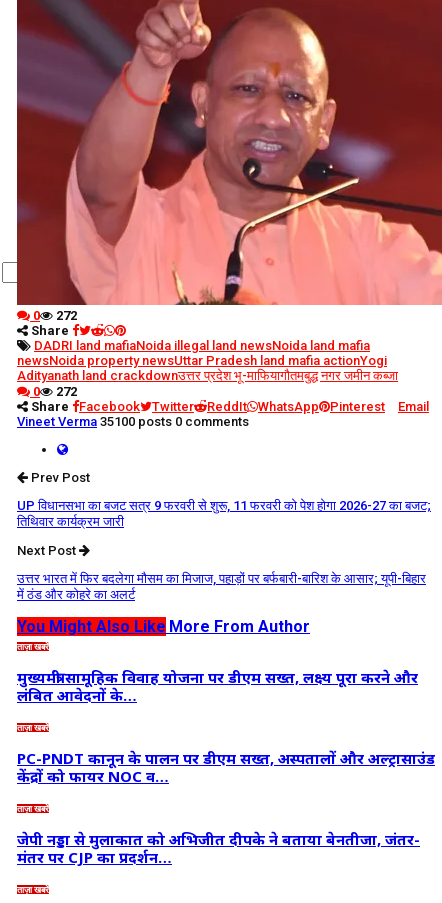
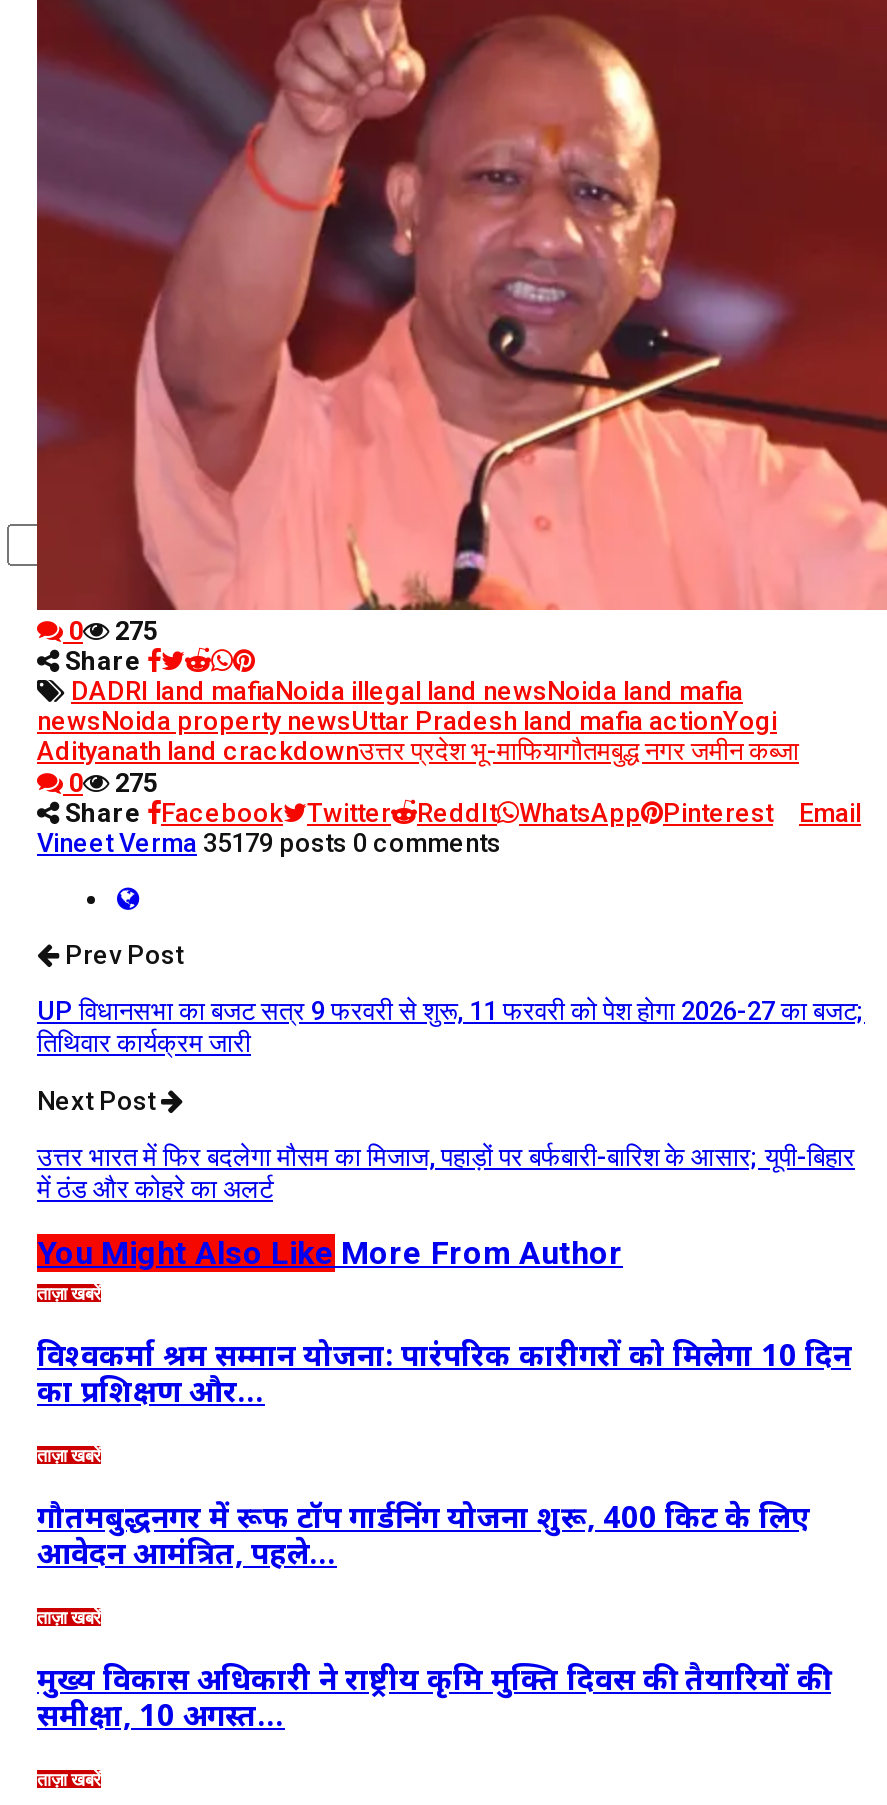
[56,308,77,323] 272 -> [115,616,157,646] 275
[56,384,77,399] 272 -> [115,768,157,798] 275
[17,414,249,429] Vineet Verma 35100 posts 0 comments -> [37,828,501,858] Vineet Verma 35179 posts 0 comments
[17,667,418,705] मुख्यमंत्री सामूहिक विवाह योजना पर डीएम सख्त, लक्ष्य पूरा करने और | लंबित आवेदनों के… -> [37,1334,851,1410] विश्वकर्मा श्रम सम्मान योजना: पारंपरिक कारीगरों को मिलेगा 10 दिन | का प्रशिक्षण और…
[17,748,435,786] PC-PNDT कानून के पालन पर डीएम सख्त, अस्पतालों और अल्ट्रासाउंड | केंद्रों को फायर NOC व… -> [37,1496,809,1572] गौतमबुद्धनगर में रूफ टॉप गार्डनिंग योजना शुरू, 400 किट के लिए | आवेदन आमंत्रित, पहले…
[17,829,420,867] जेपी नड्डा से मुलाकात को अभिजीत दीपके ने बताया बेनतीजा, जंतर- | मंतर पर CJP का प्रदर्शन… -> [37,1658,831,1734] मुख्य विकास अधिकारी ने राष्ट्रीय कृमि मुक्ति दिवस की तैयारियों की | समीक्षा, 10 अगस्त…

